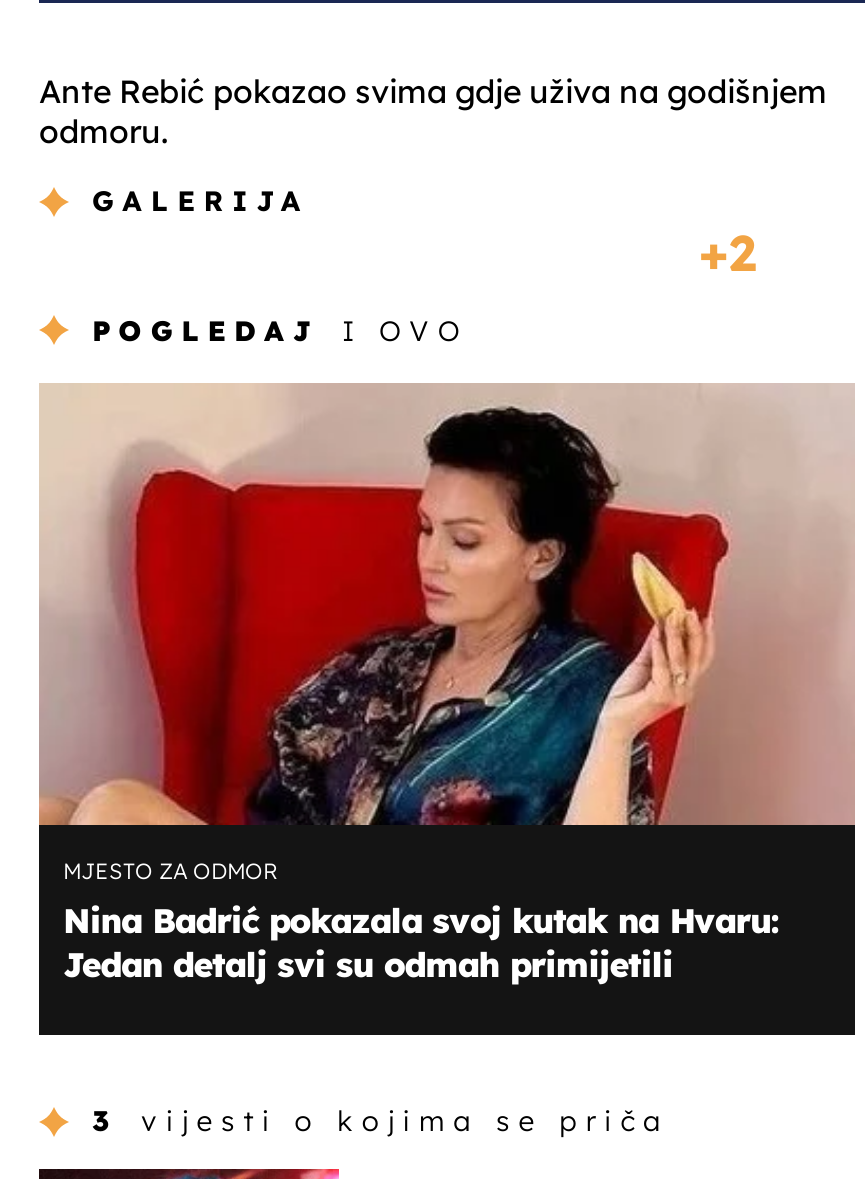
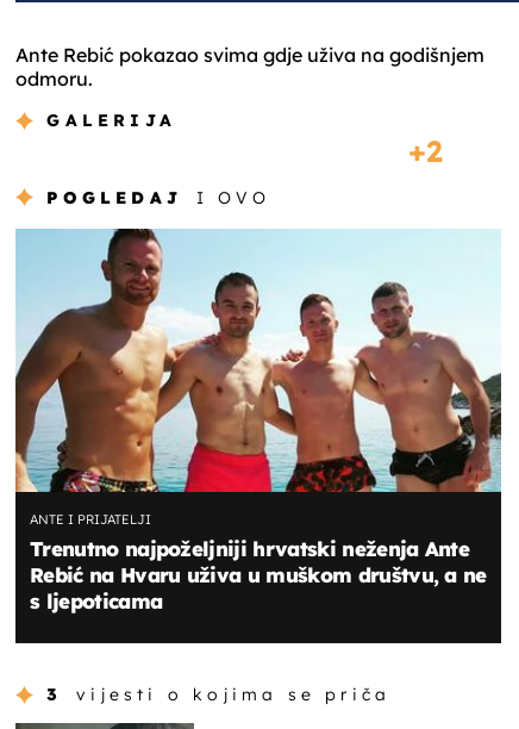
[39,383,855,985] [image] | MJESTO ZA ODMOR | Nina Badrić pokazala svoj kutak na Hvaru: | Jedan detalj svi su odmah primijetili -> [15,228,502,614] [image] | ANTE I PRIJATELJI | Trenutno najpoželjniji hrvatski neženja Ante | Rebić na Hvaru uživa u muškom društvu, a ne | s ljepoticama

